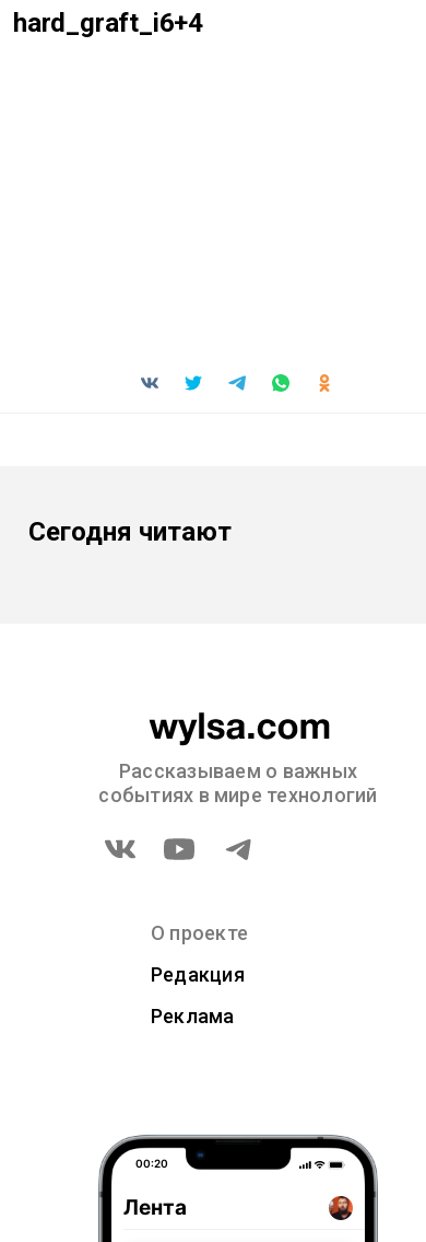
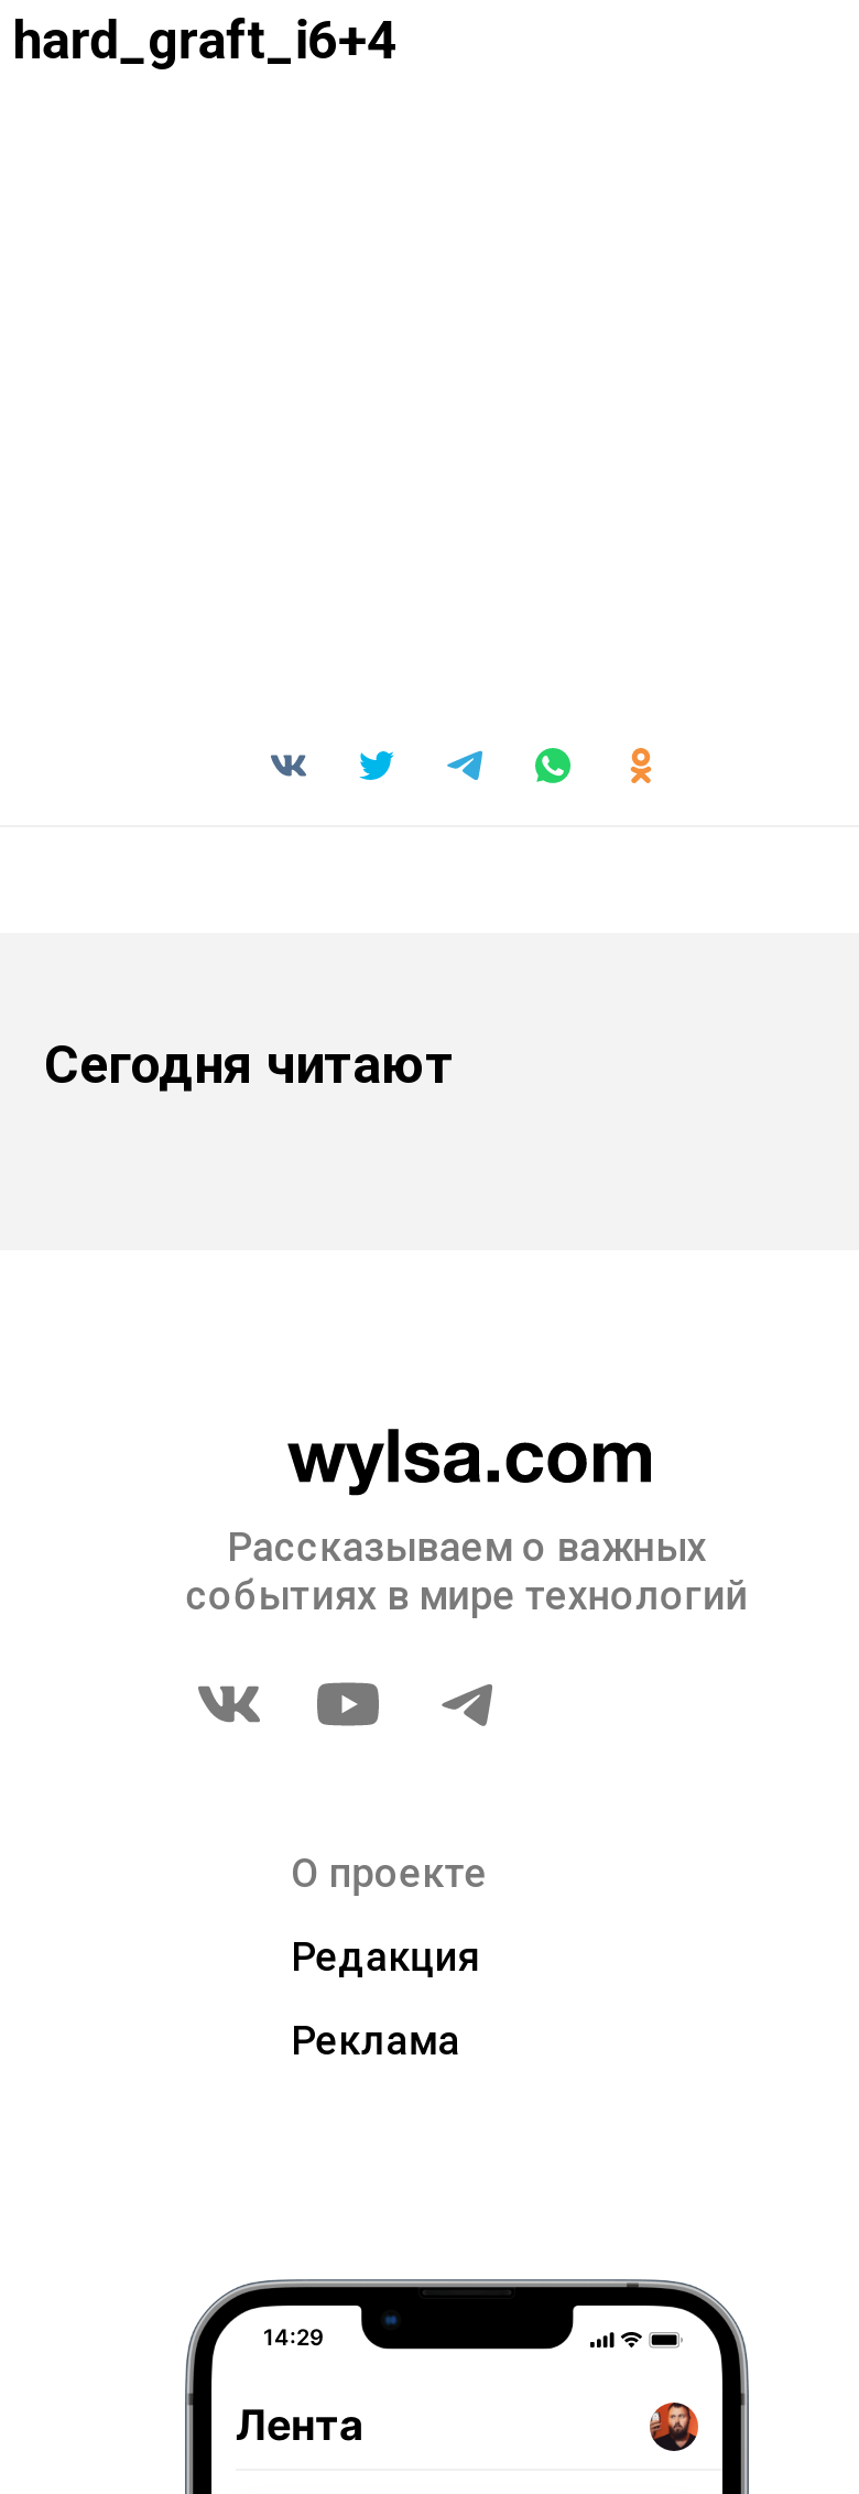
[135,1157,168,1170] 00:20 -> [263,2323,323,2350] 14:29

